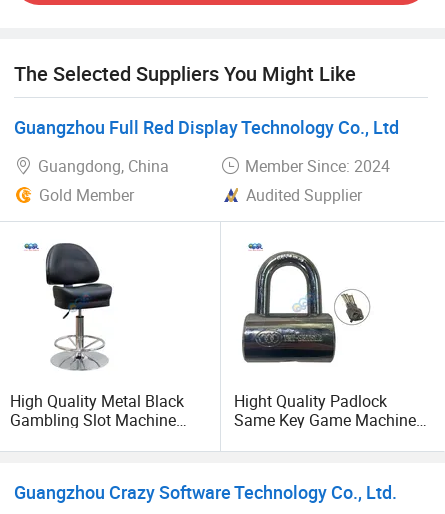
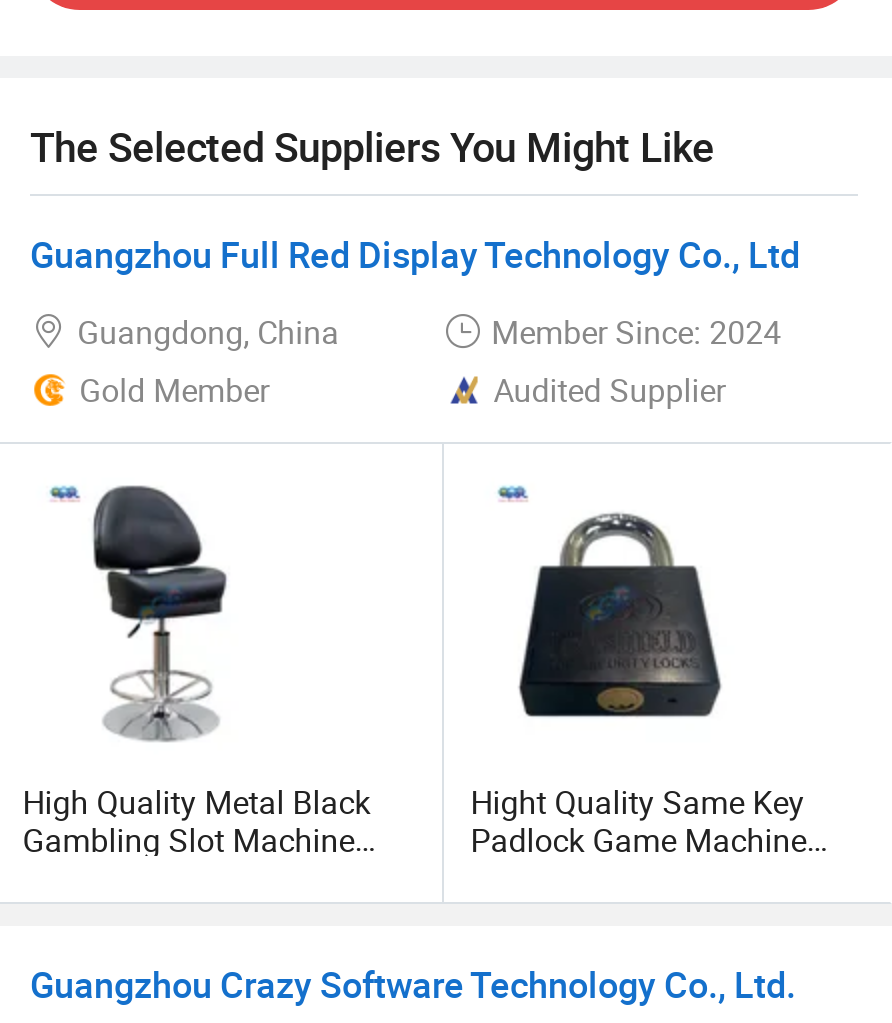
[234,250,416,431] [image] | Hight Quality Padlock | Same Key Game Machine -> [470,502,806,861] [image] | Hight Quality Same Key | Padlock Game Machine

